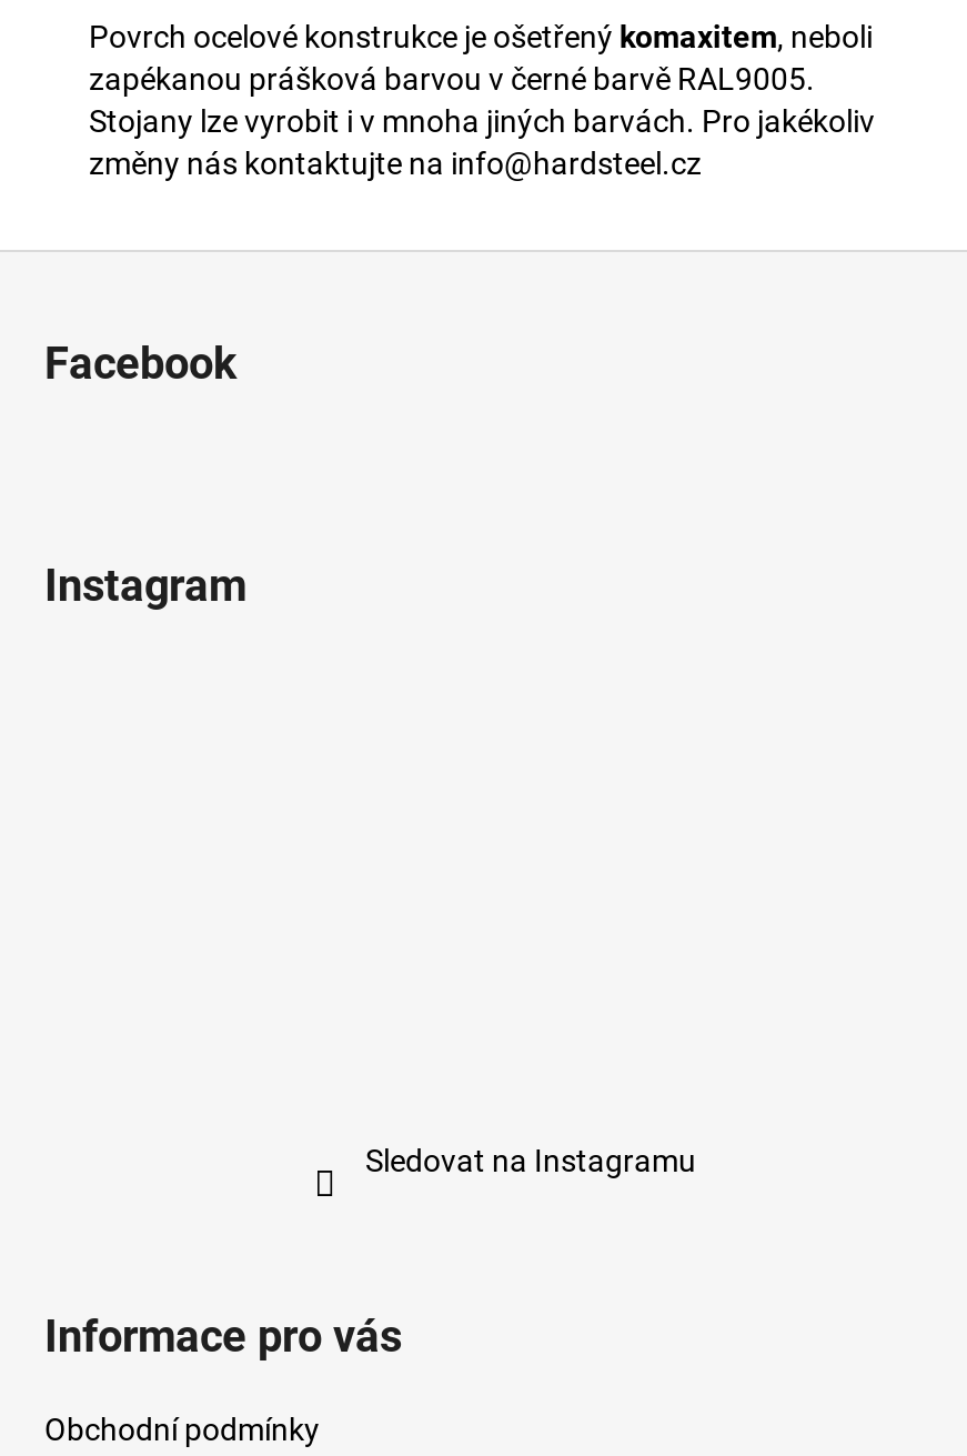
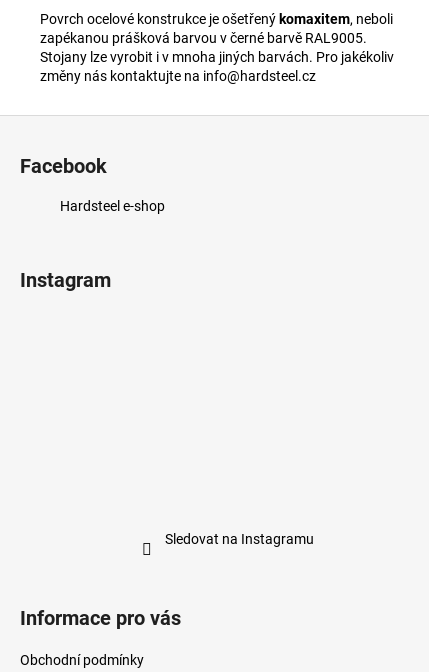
none -> [60,197,165,213] Hardsteel e-shop

